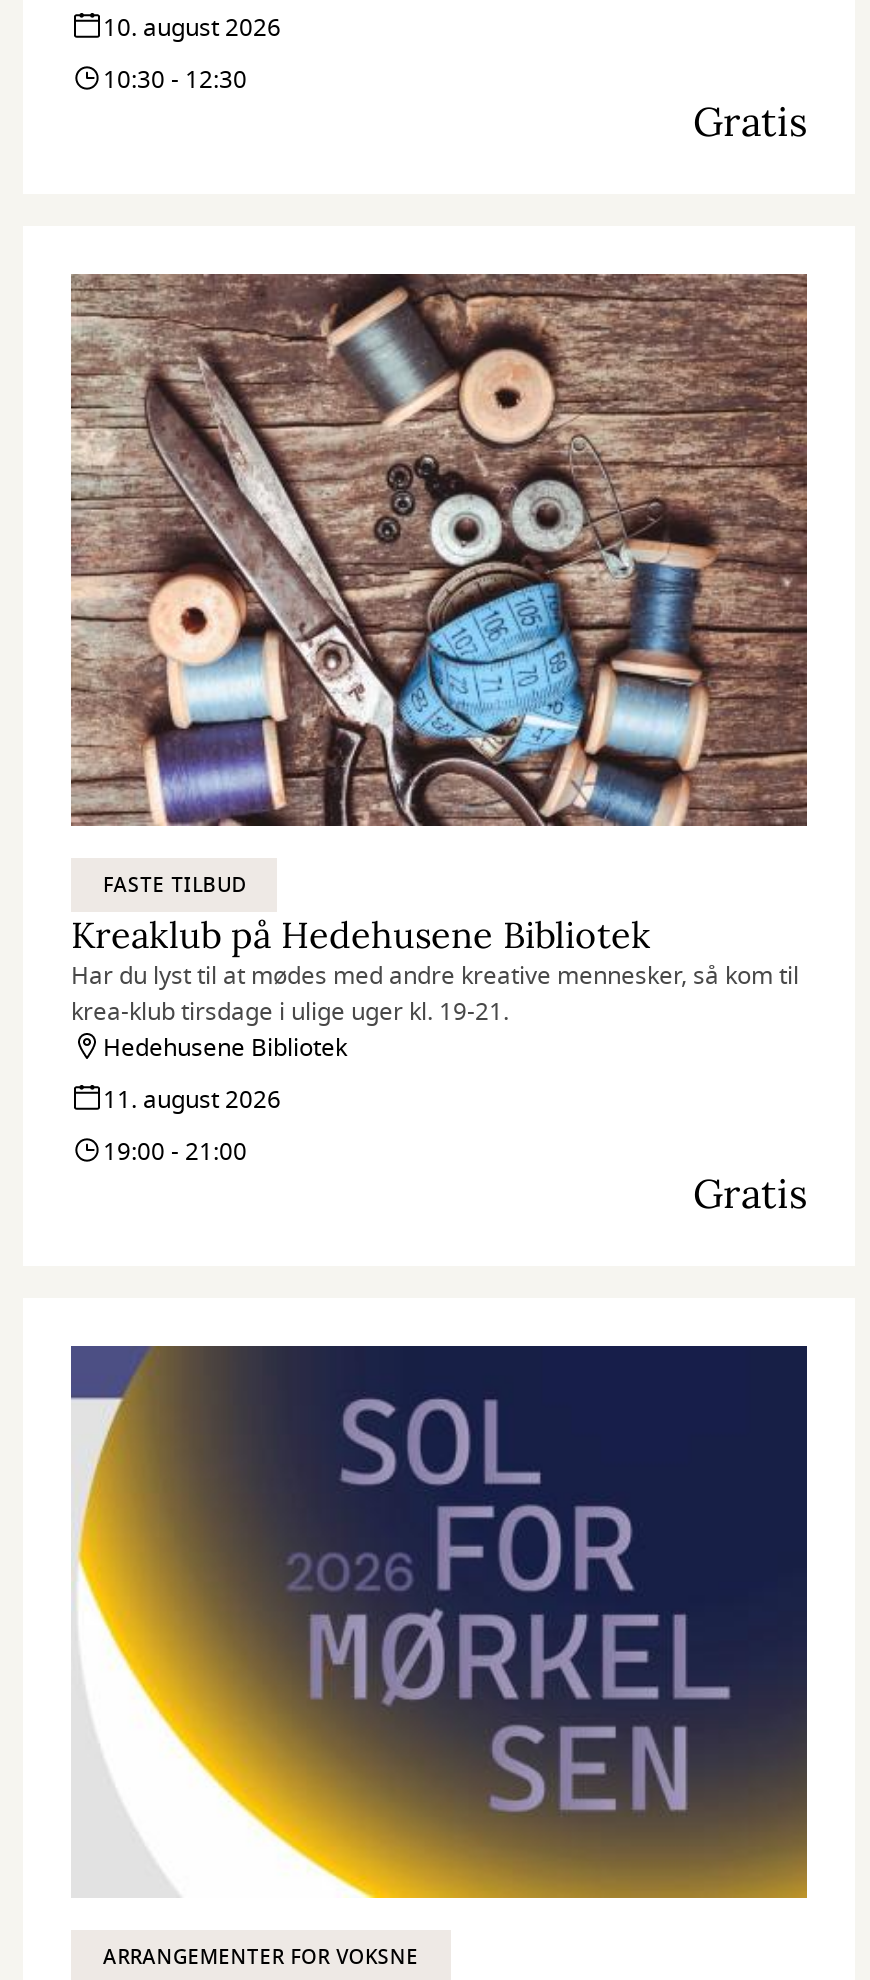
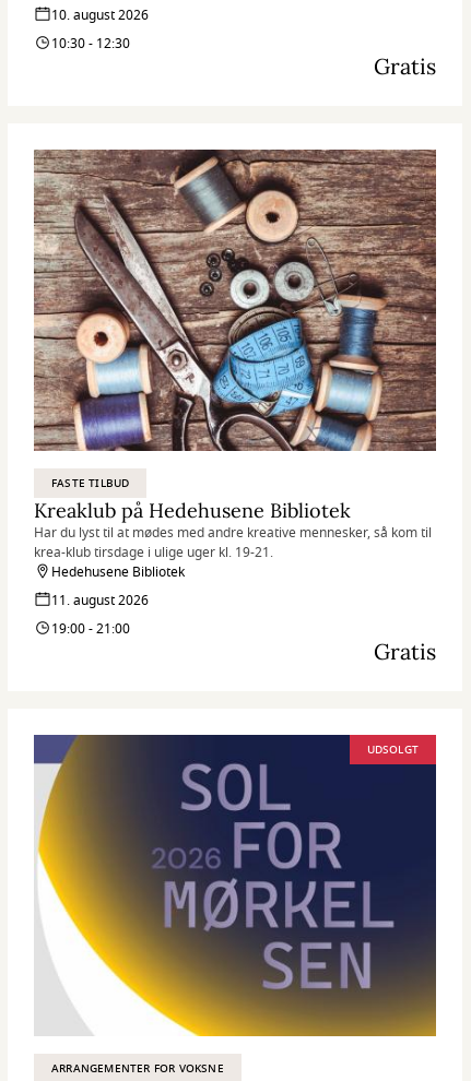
none -> [367,741,419,758] UDSOLGT

